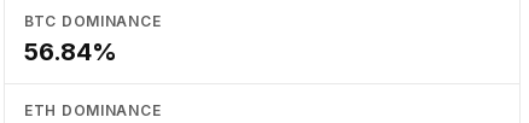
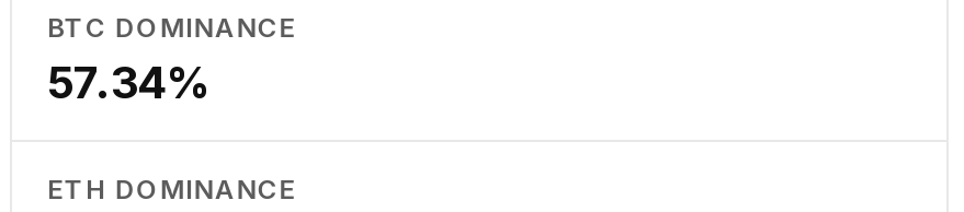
[24,38,117,66] 56.84% -> [47,57,212,109] 57.34%

